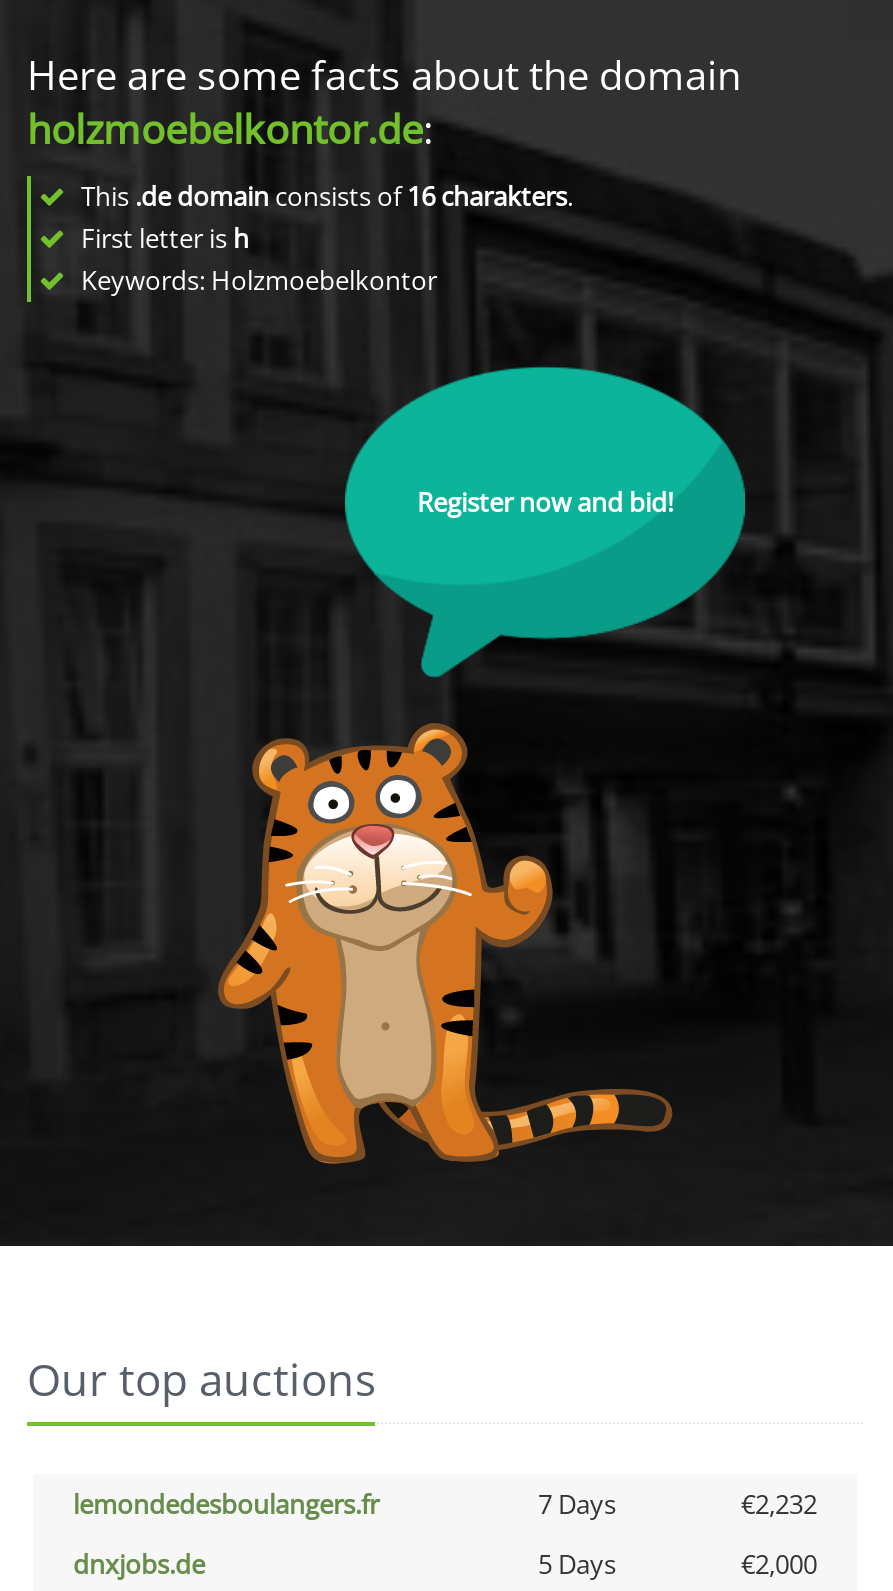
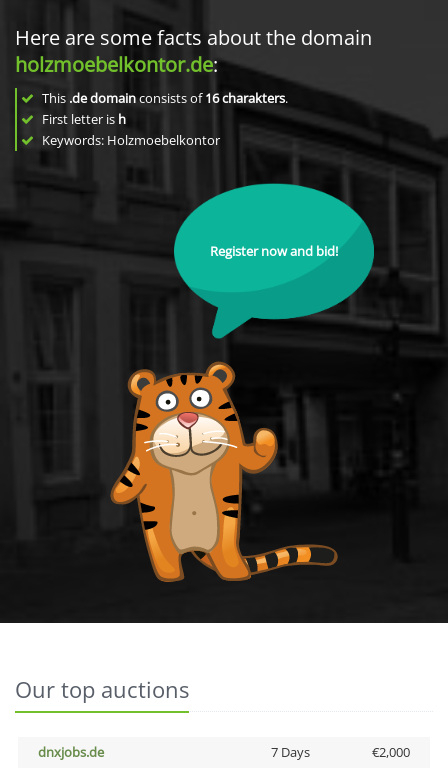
[73,1486,817,1522] lemondedesboulangers.fr | 7 Days | €2,232 -> none
[538,1546,616,1582] 5 Days -> [270,743,309,761] 7 Days

